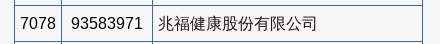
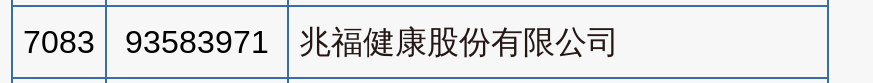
[20,15,318,32] 7078 93583971 兆福健康股份有限公司 -> [23,25,619,59] 7083 93583971 兆福健康股份有限公司

